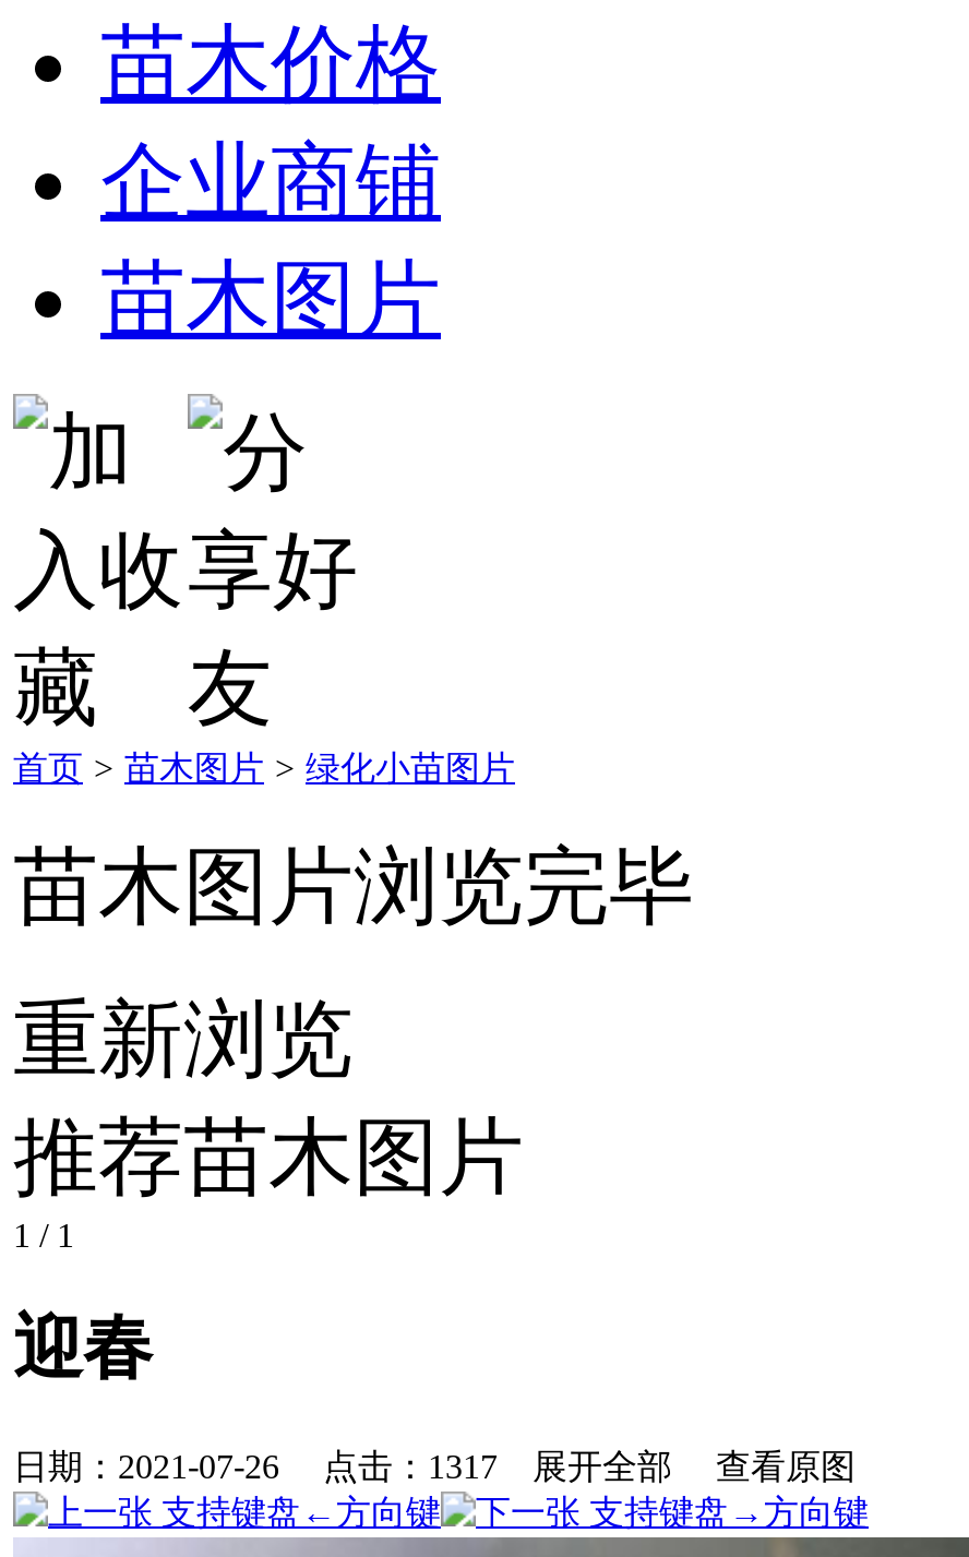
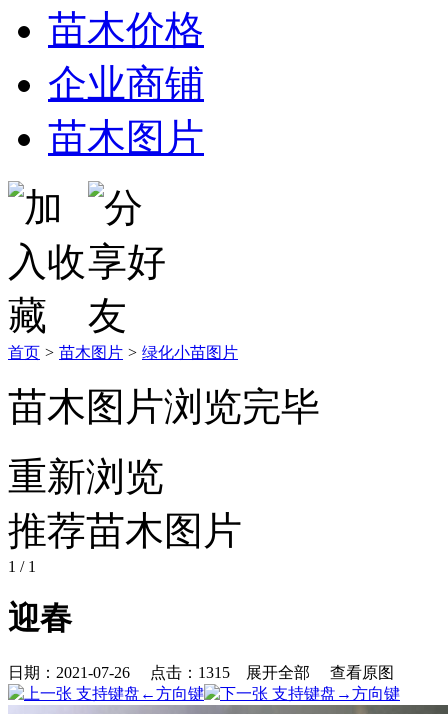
[13,1448,856,1485] 日期：2021-07-26 点击：1317 展开全部 查看原图 -> [8,664,394,681] 日期：2021-07-26 点击：1315 展开全部 查看原图

